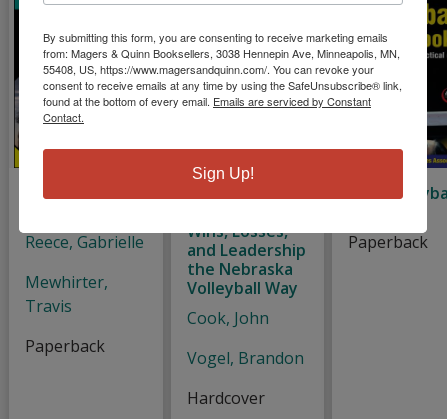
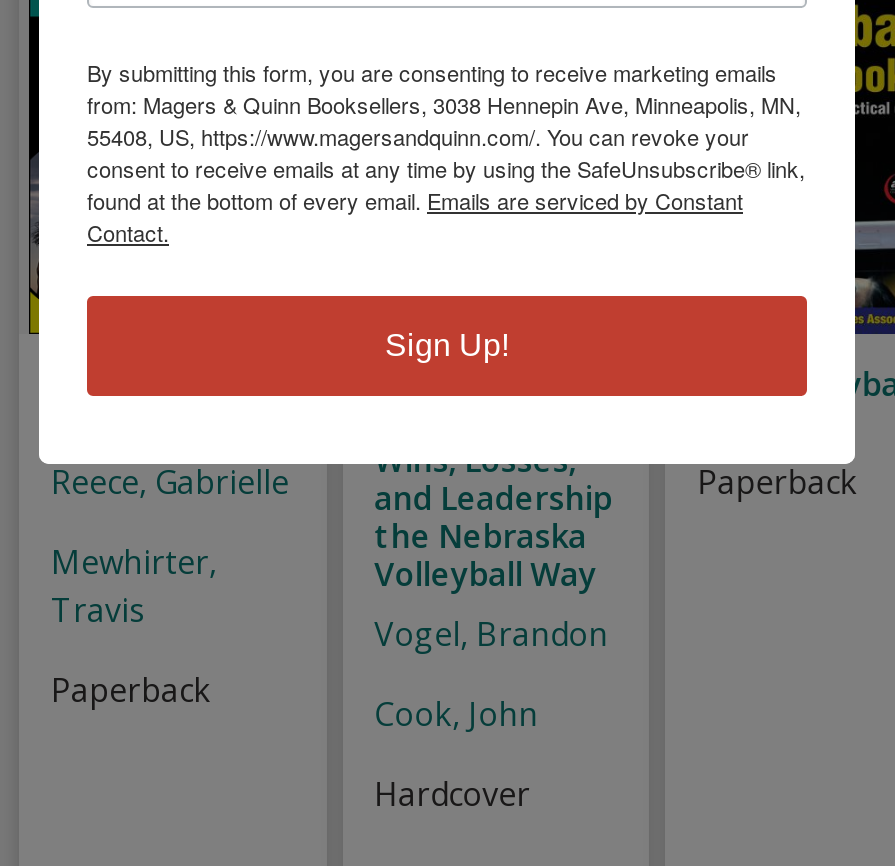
moved [187,307,269,329] -> [374,692,538,736]: Cook, John
moved [187,347,304,369] -> [374,612,608,656]: Vogel, Brandon

